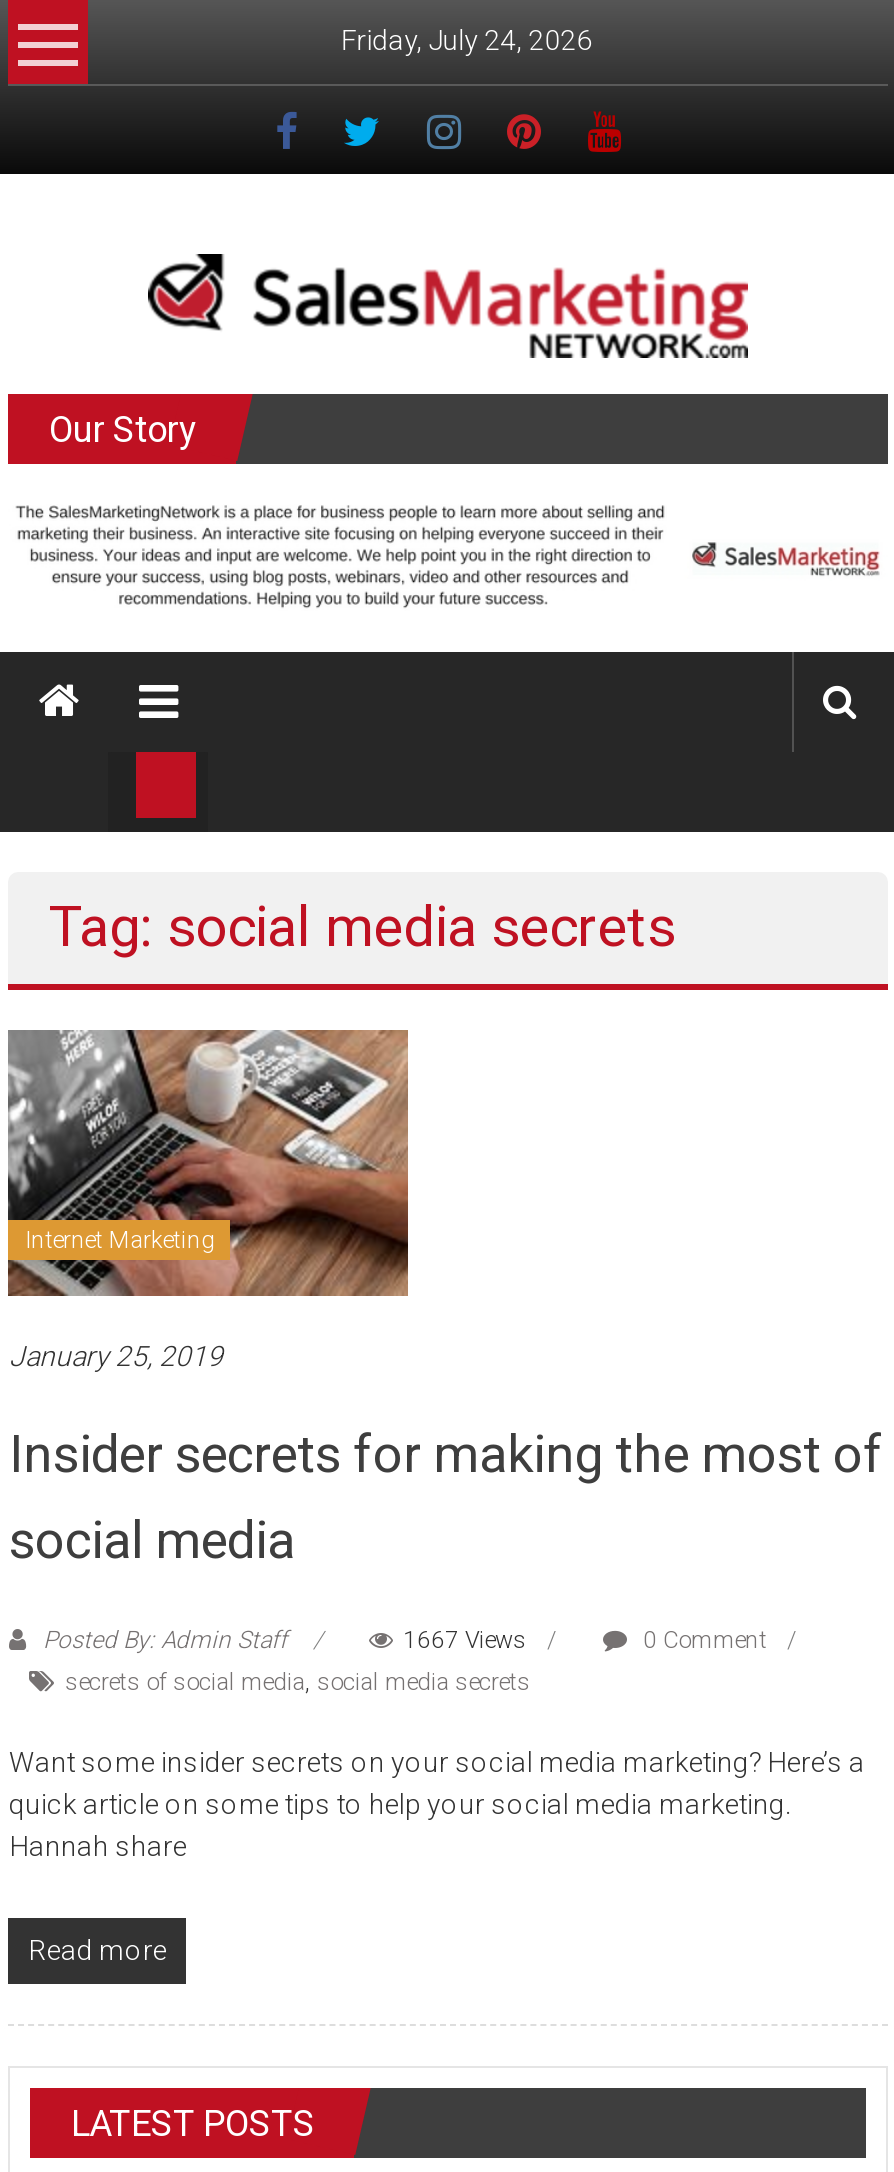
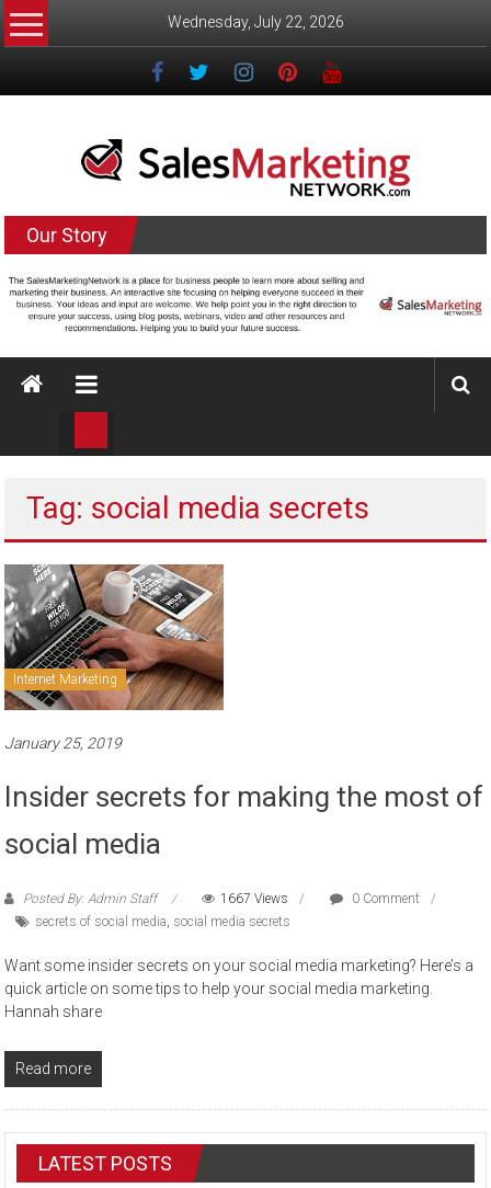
[341,24,593,56] Friday, July 24, 2026 -> [167,13,344,31] Wednesday, July 22, 2026

